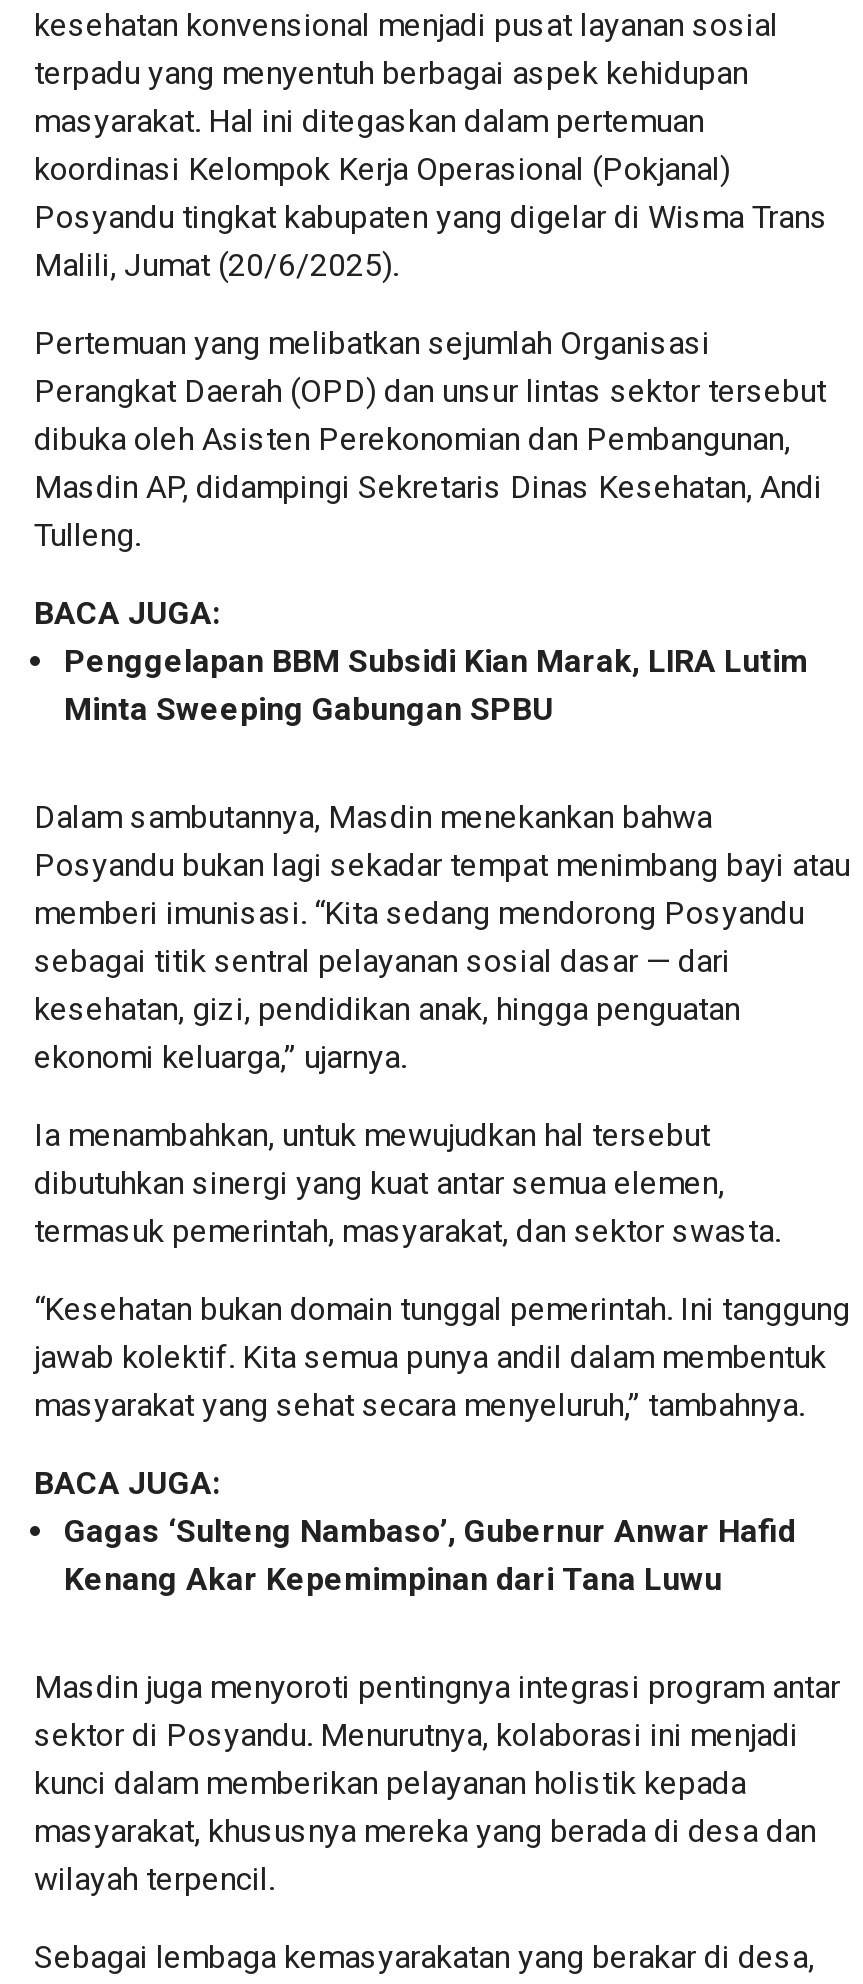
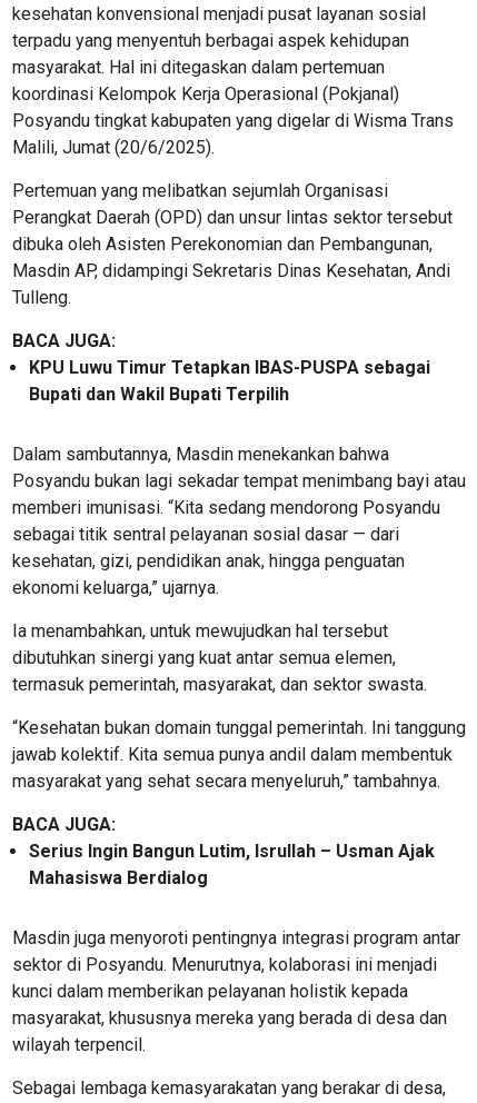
[64,642,808,728] Penggelapan BBM Subsidi Kian Marak, LIRA Lutim | Minta Sweeping Gabungan SPBU -> [29,357,430,405] KPU Luwu Timur Tetapkan IBAS-PUSPA sebagai | Bupati dan Wakil Bupati Terpilih
[64,1512,796,1598] Gagas ‘Sulteng Nambaso’, Gubernur Anwar Hafid | Kenang Akar Kepemimpinan dari Tana Luwu -> [29,841,435,889] Serius Ingin Bangun Lutim, Isrullah – Usman Ajak | Mahasiswa Berdialog

